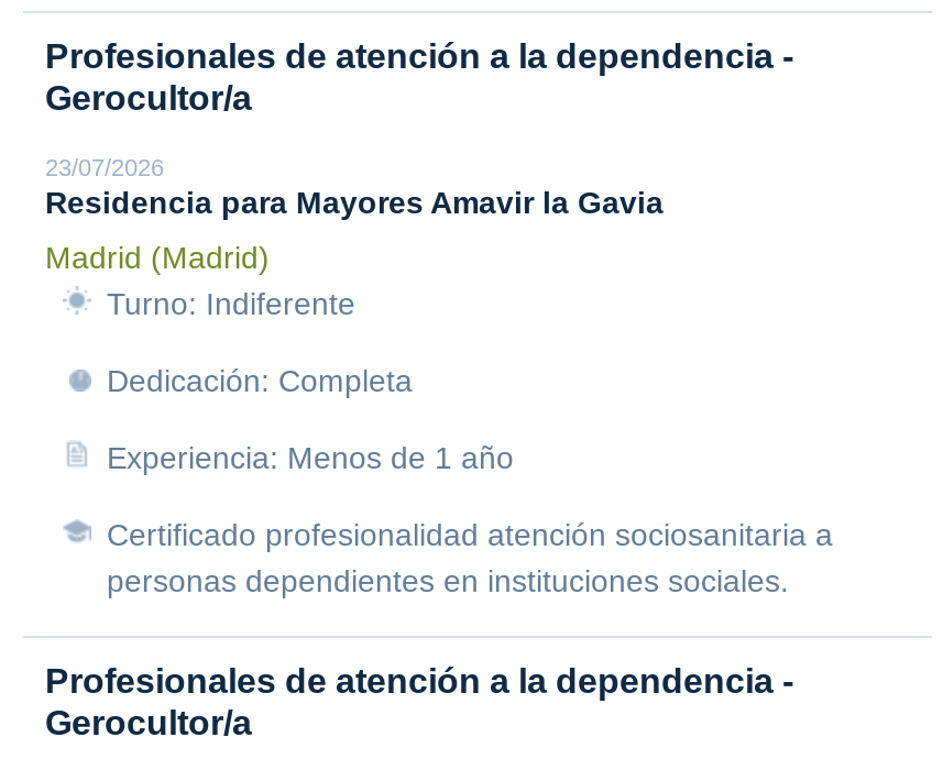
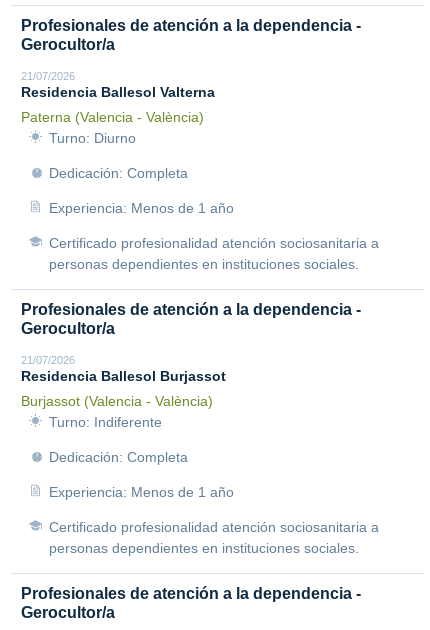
[45,154,664,275] 23/07/2026 | Residencia para Mayores Amavir la Gavia | Madrid (Madrid) -> [21,70,379,409] 21/07/2026 | Residencia Ballesol Valterna | Paterna (Valencia - València) | Turno: Diurno | Dedicación: Completa | Experiencia: Menos de 1 año | Certificado profesionalidad atención sociosanitaria a | personas dependientes en instituciones sociales. | Profesionales de atención a la dependencia - | Gerocultor/a | 21/07/2026 | Residencia Ballesol Burjassot | Burjassot (Valencia - València)

